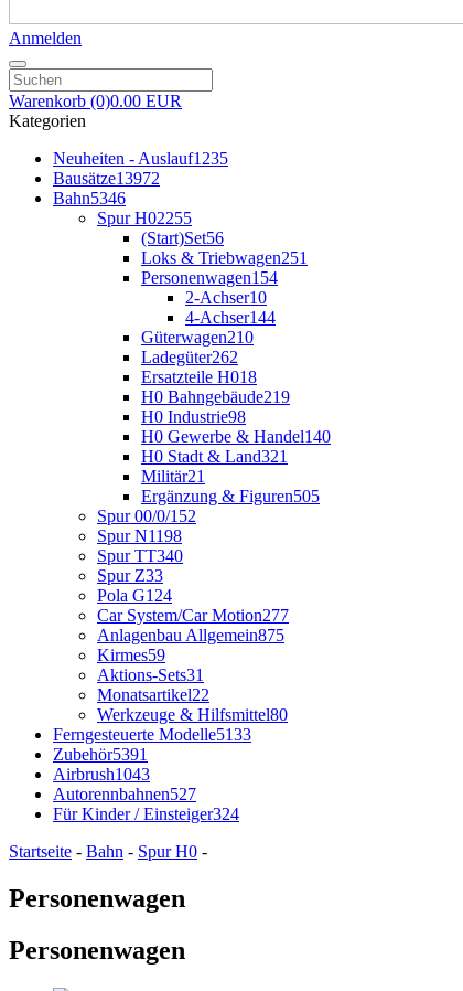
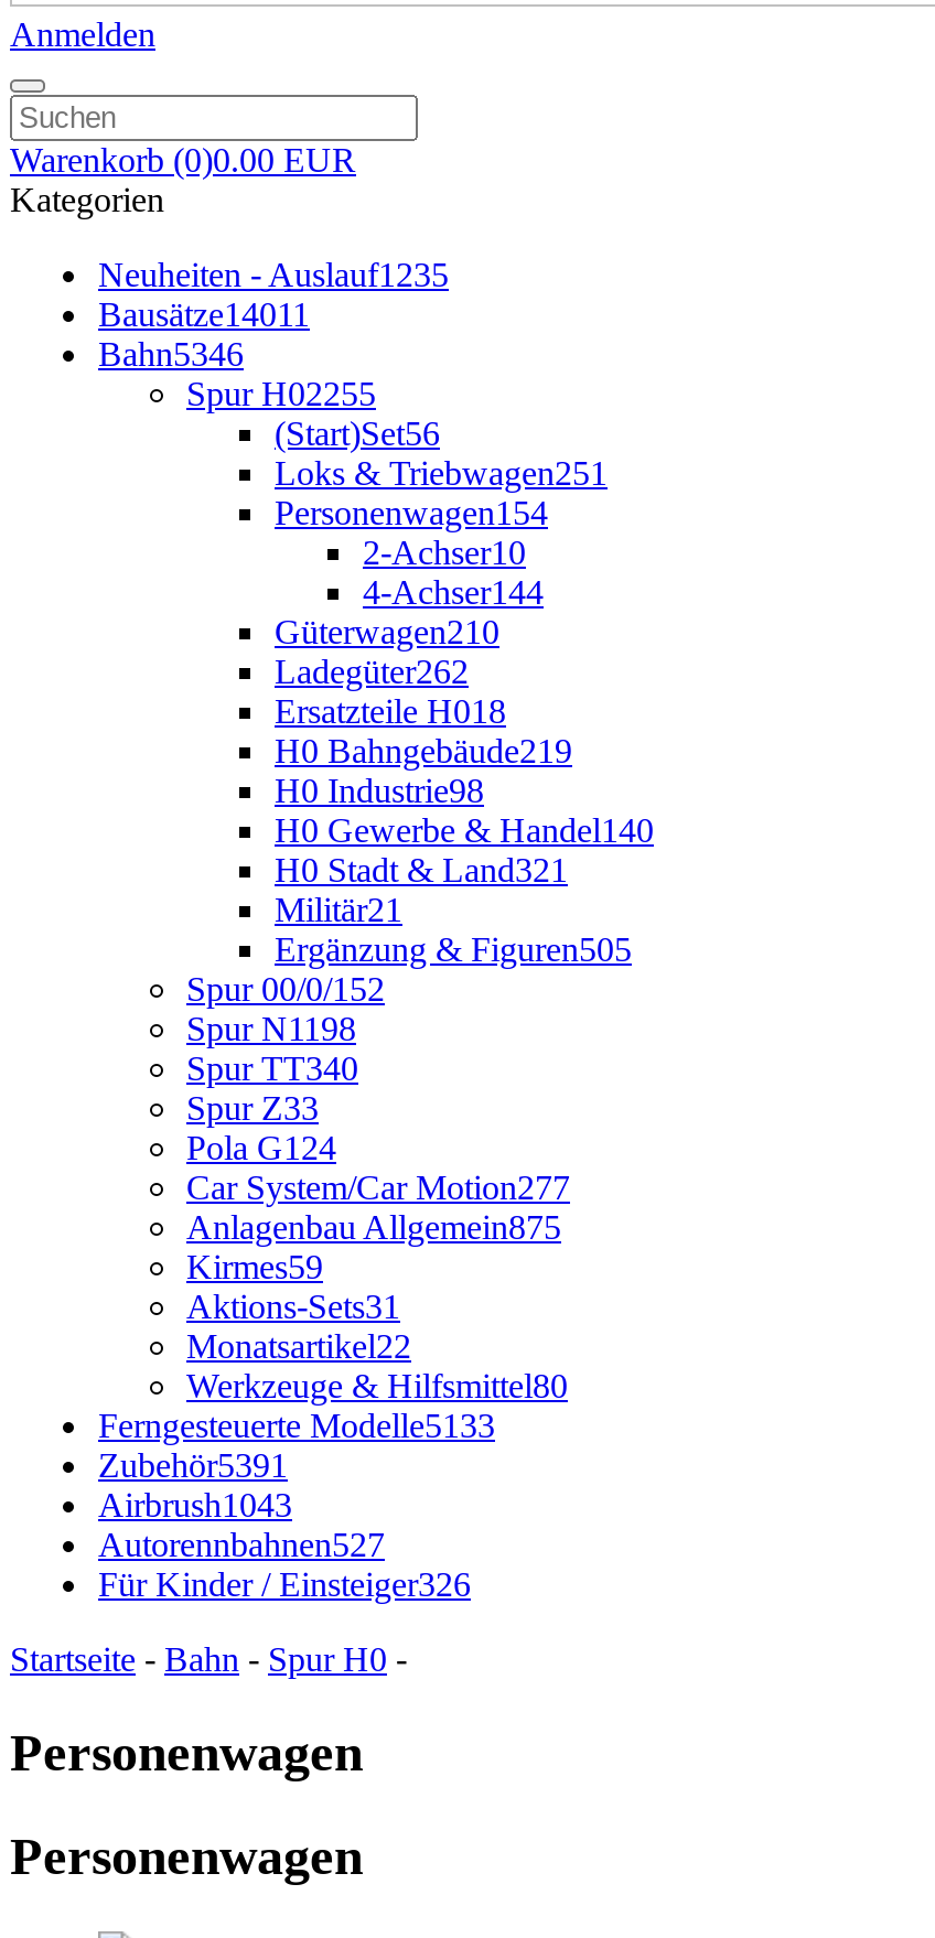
[53,169,160,188] Bausätze13972 -> [98,295,310,333] Bausätze14011
[53,804,239,823] Für Kinder / Einsteiger324 -> [98,1565,471,1603] Für Kinder / Einsteiger326

